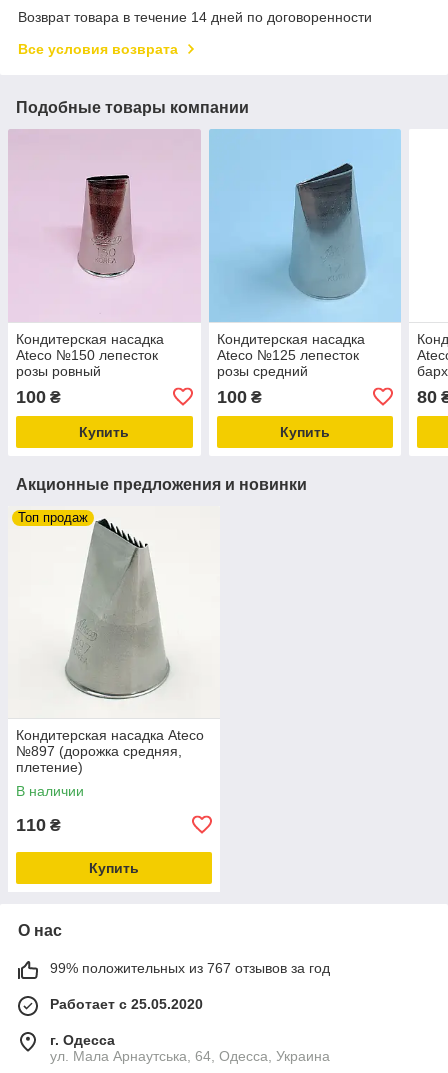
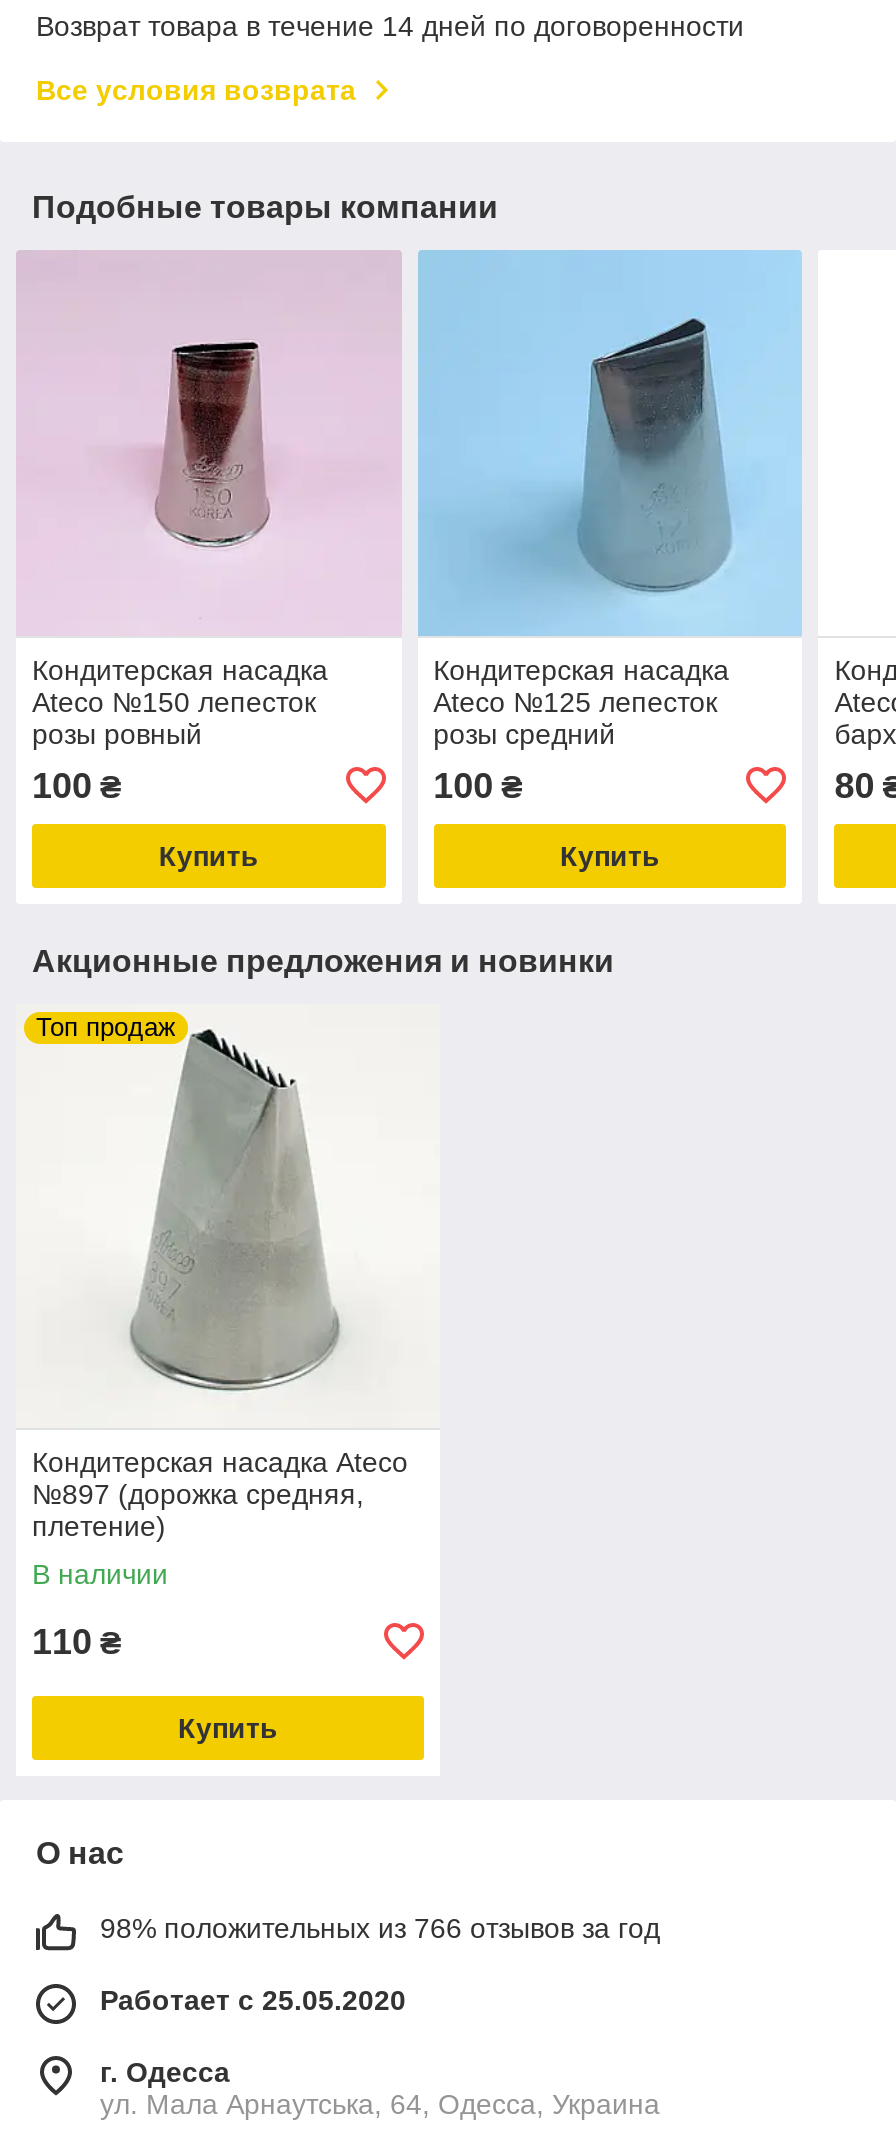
[50,960,330,976] 99% положительных из 767 отзывов за год -> [100,1912,660,1944] 98% положительных из 766 отзывов за год

